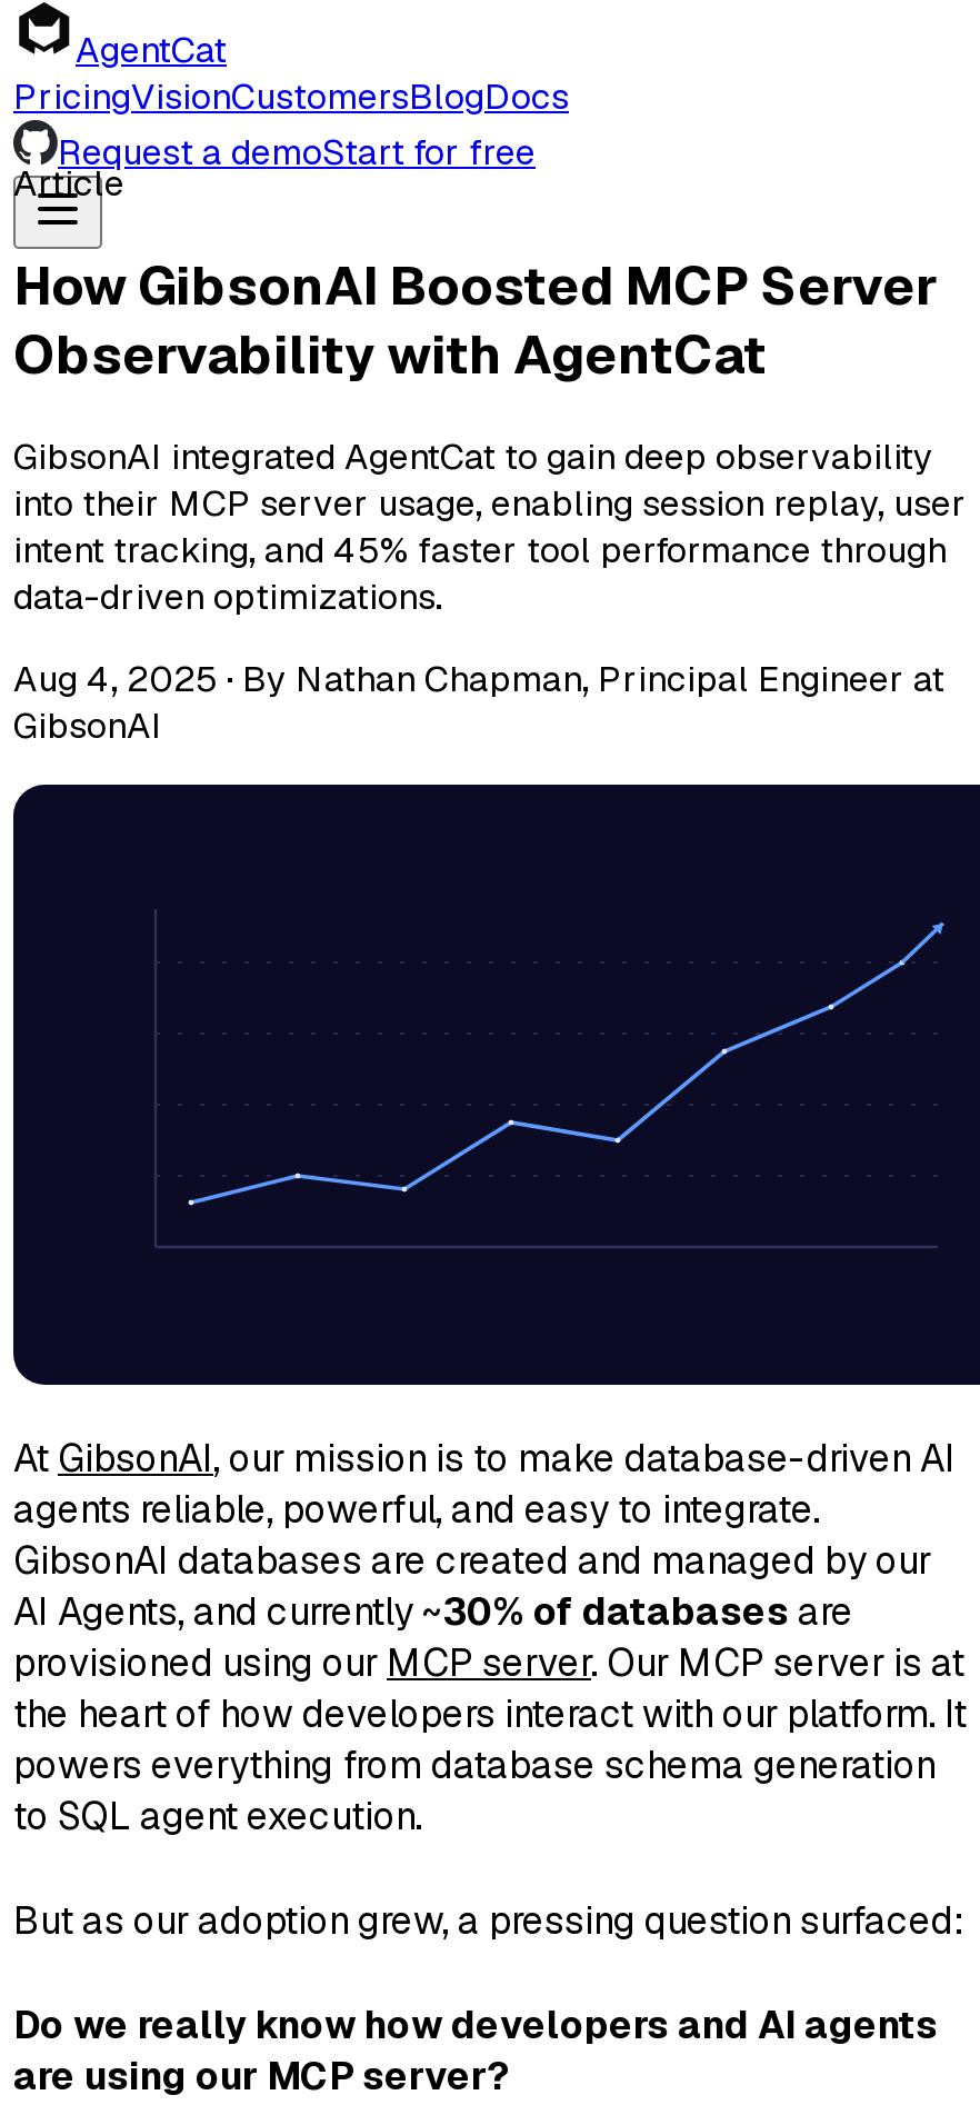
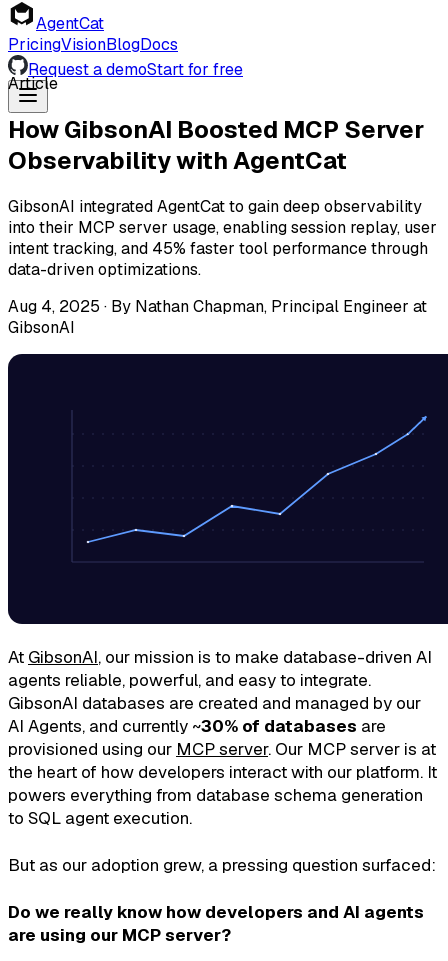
[13,73,569,120] PricingVisionCustomersBlogDocs -> [8,34,178,55] PricingVisionBlogDocs

